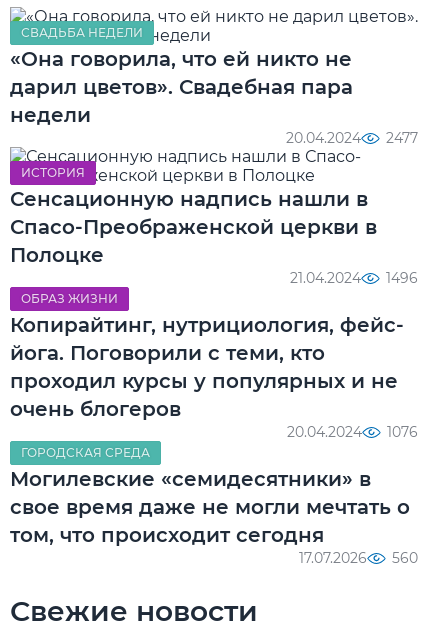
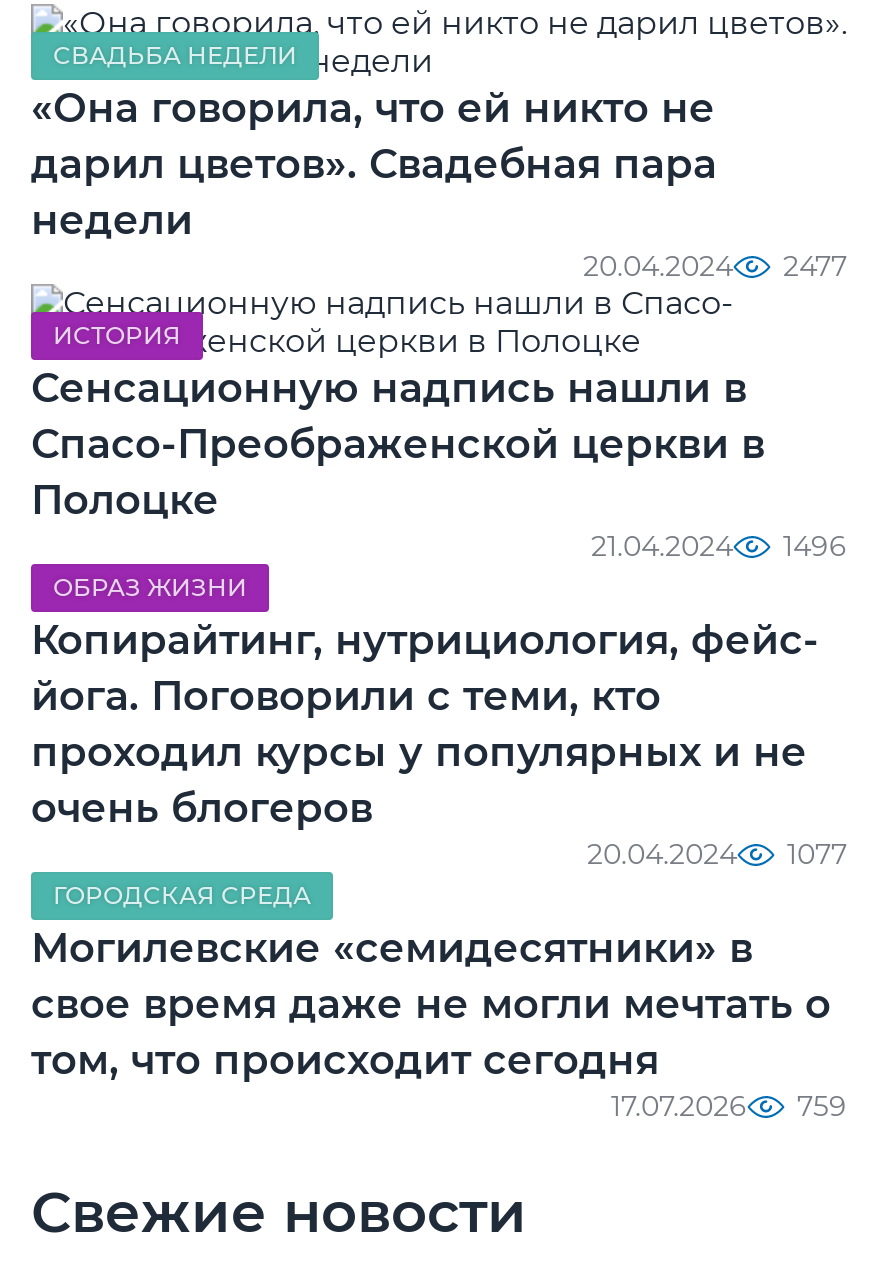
[287,423,418,441] 20.04.2024 1076 -> [587,836,847,872] 20.04.2024 1077
[299,549,418,567] 17.07.2026 560 -> [611,1088,847,1124] 17.07.2026 759

